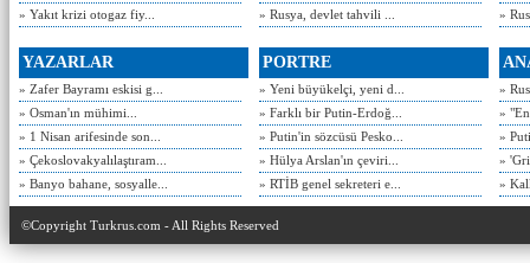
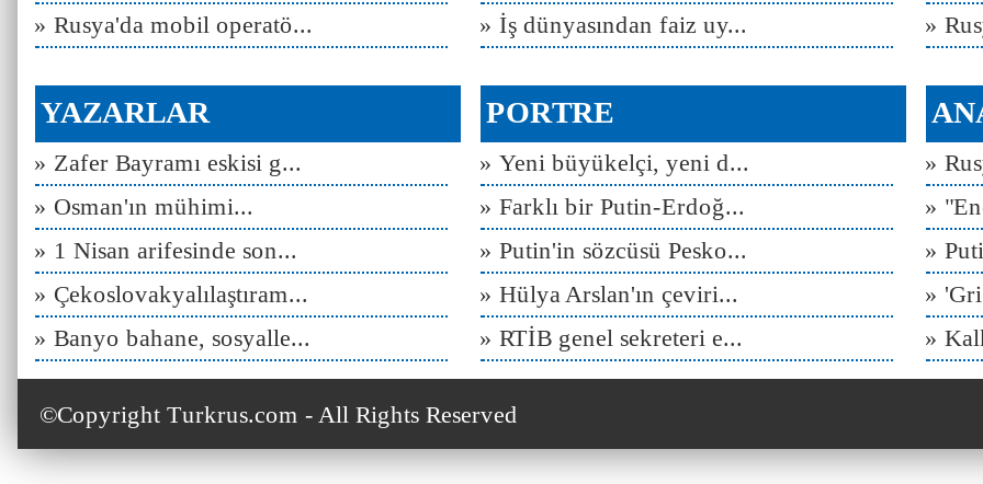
[18,7,154,21] » Yakıt krizi otogaz fiy... -> [34,10,313,36] » Rusya'da mobil operatö...
[258,7,395,21] » Rusya, devlet tahvili ... -> [479,10,747,36] » İş dünyasından faiz uy...

